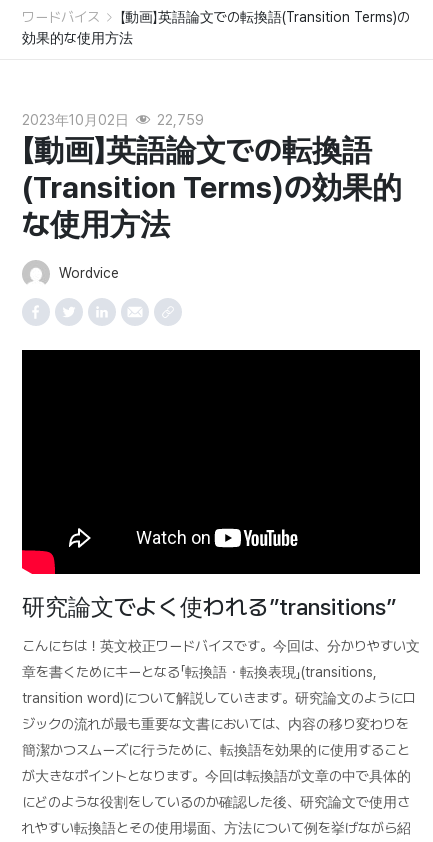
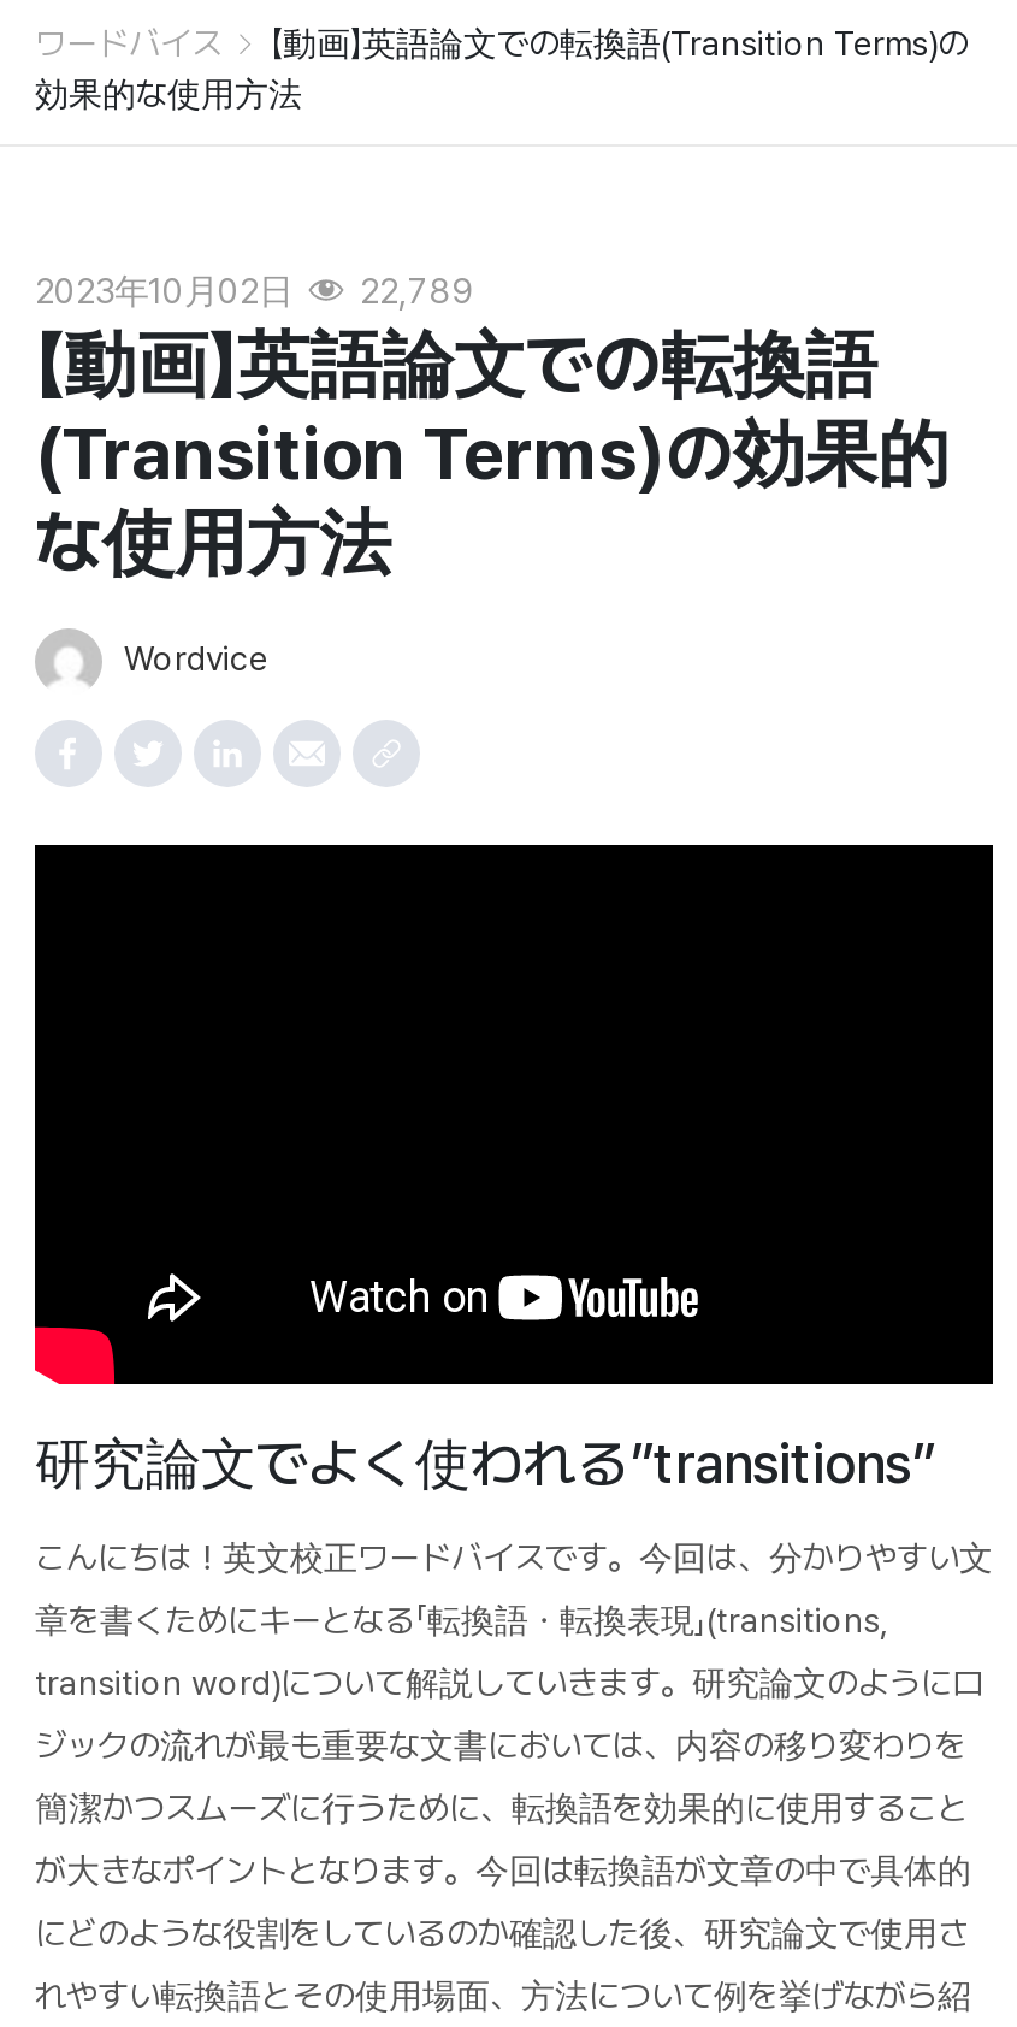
[22,111,204,128] 2023年10月02日 22,759 -> [35,270,473,311] 2023年10月02日 22,789

